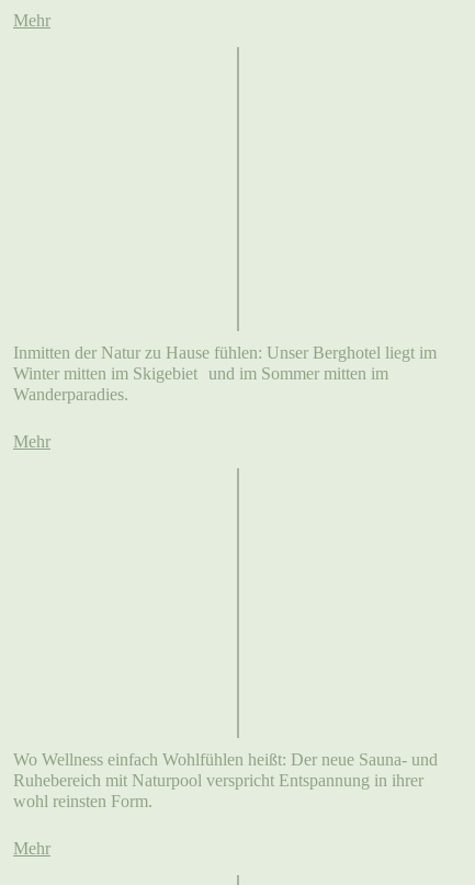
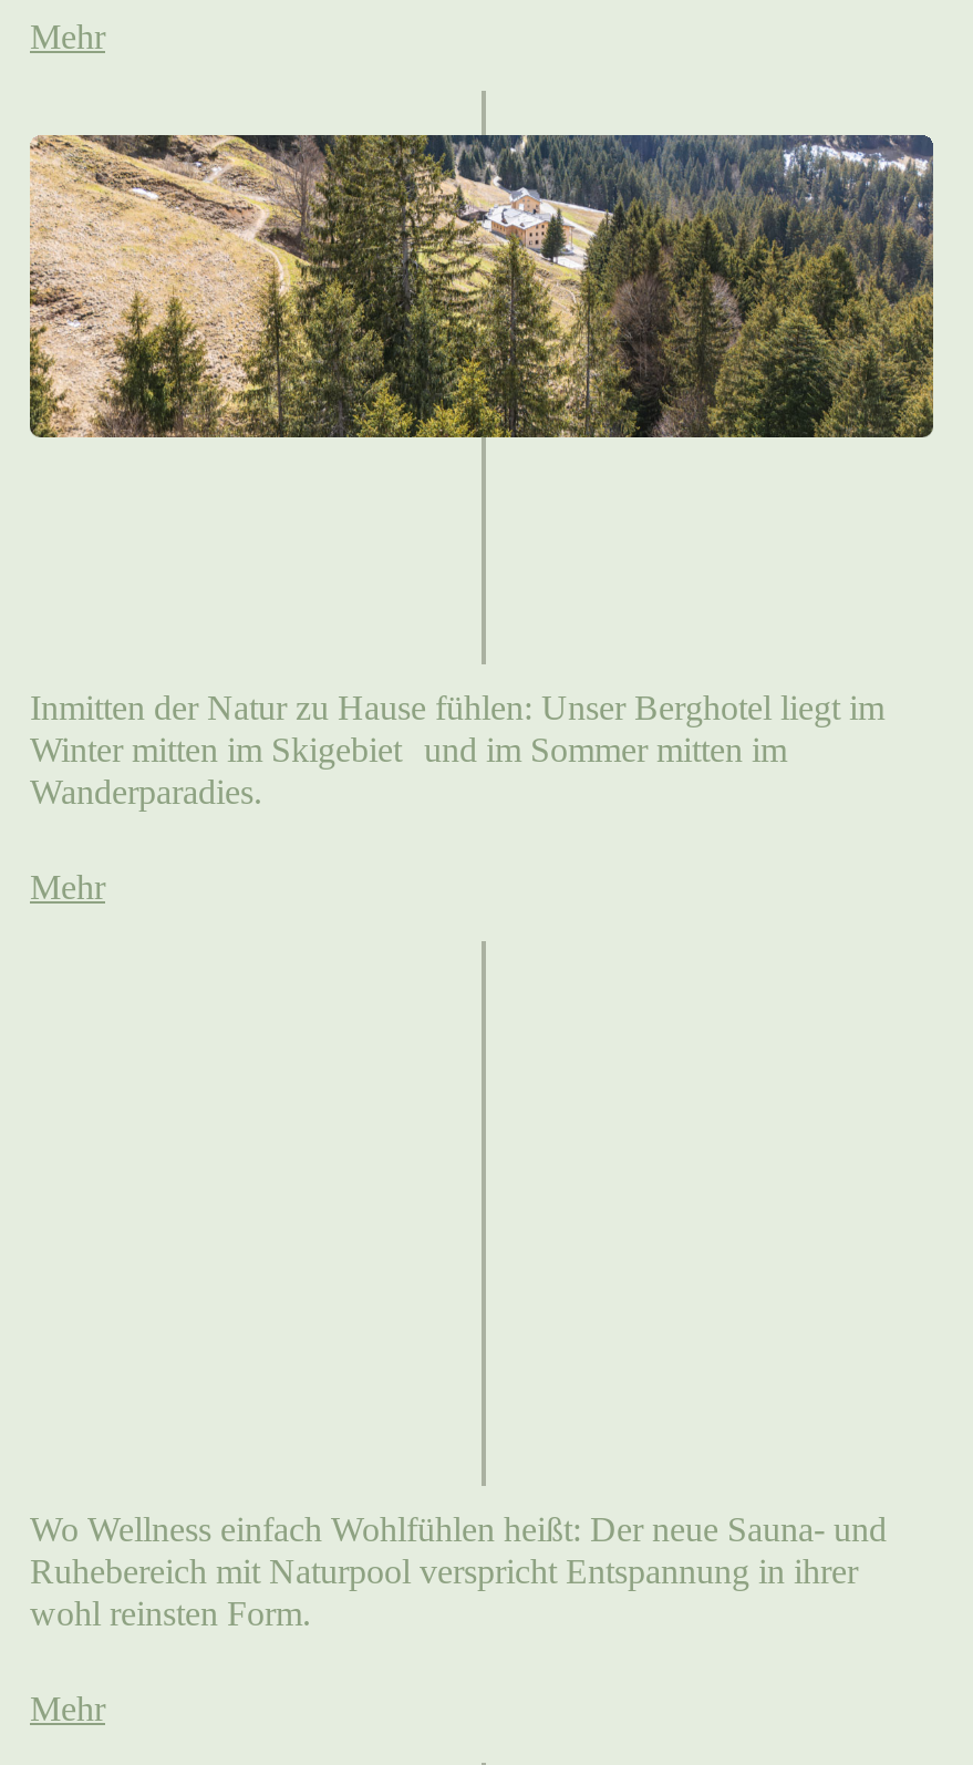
none -> [28,133,935,441] [image]

